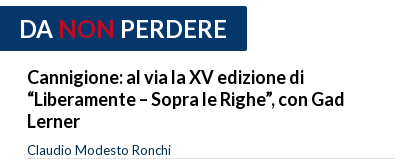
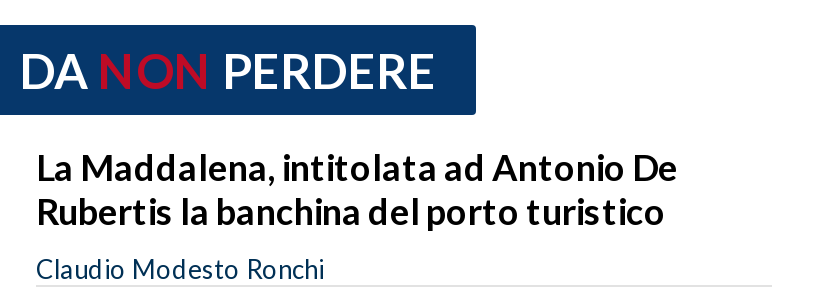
[27,66,345,132] Cannigione: al via la XV edizione di | “Liberamente – Sopra le Righe”, con Gad | Lerner -> [36,144,678,232] La Maddalena, intitolata ad Antonio De | Rubertis la banchina del porto turistico

